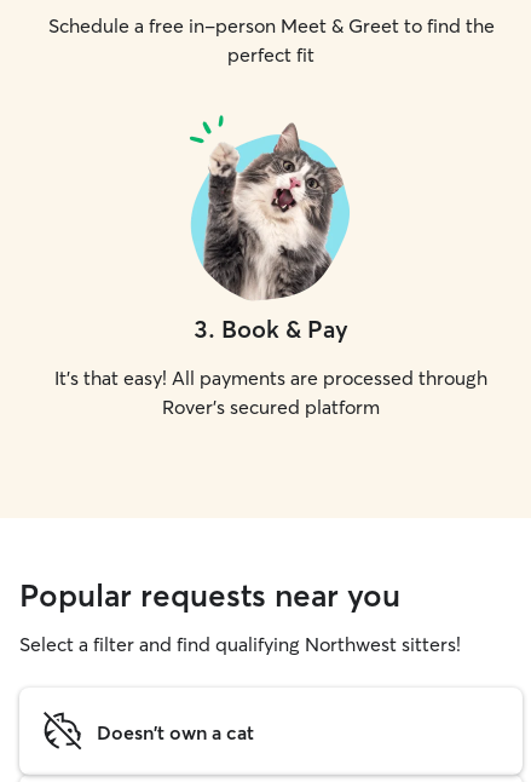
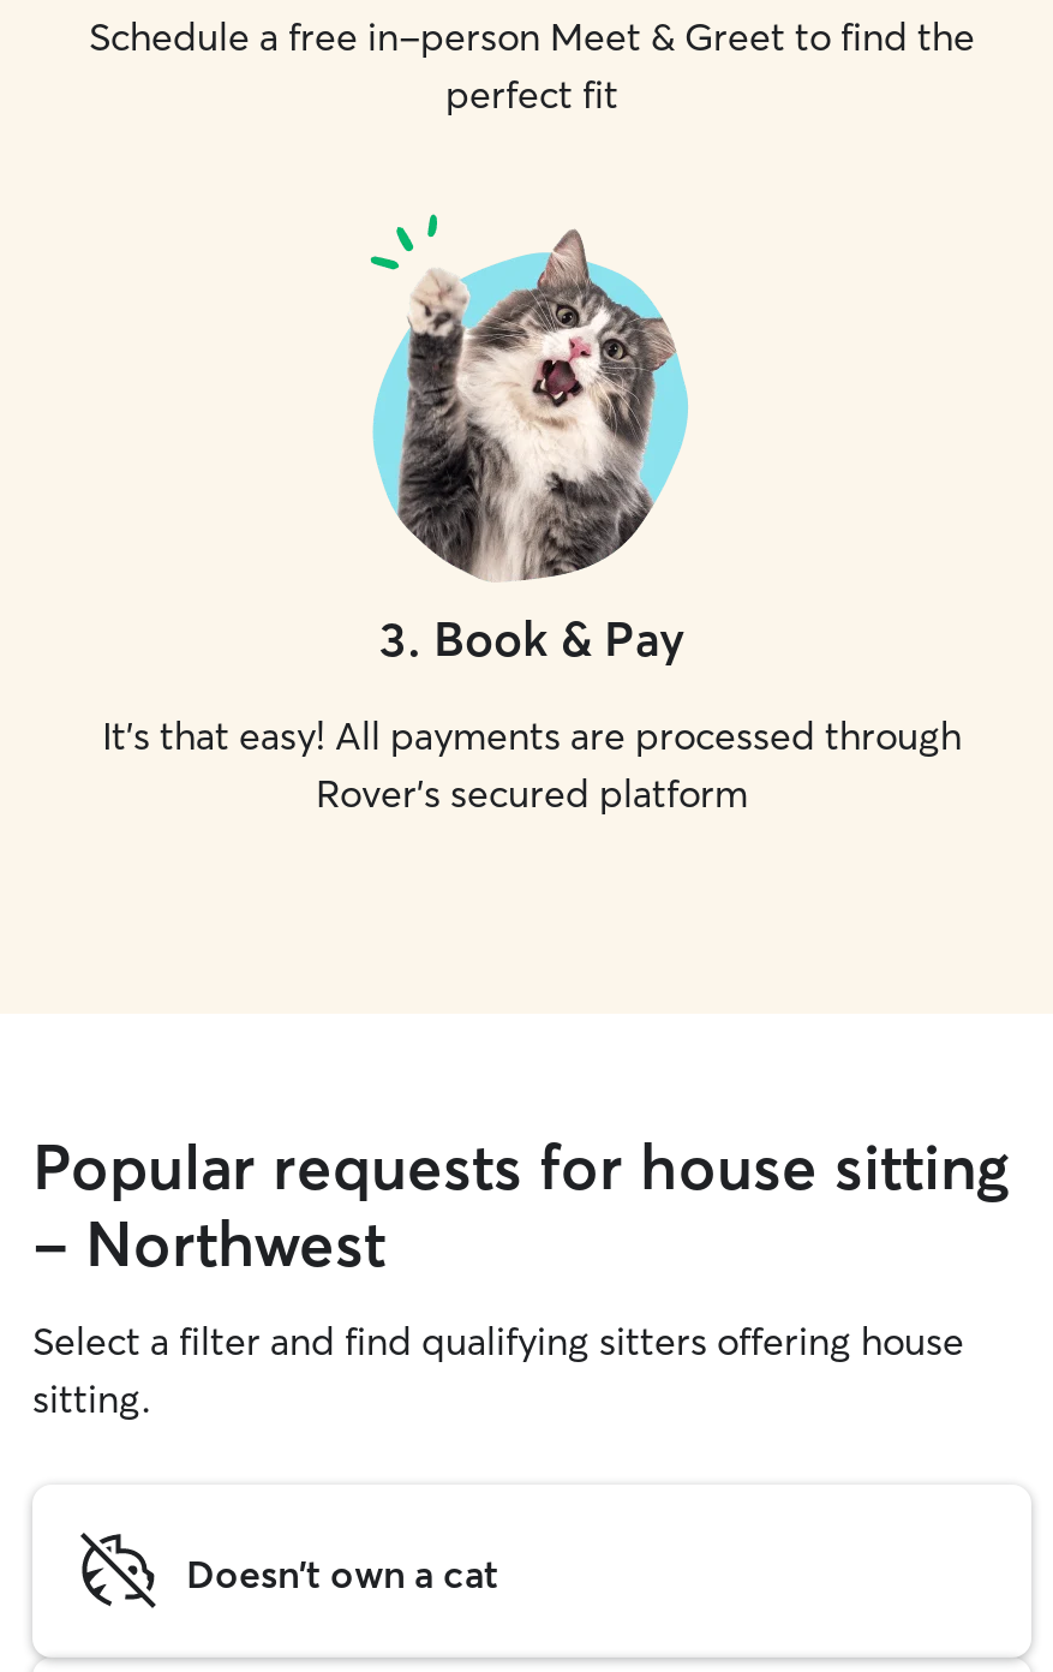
[19,576,461,656] Popular requests near you | Select a filter and find qualifying Northwest sitters! -> [32,1129,1010,1422] Popular requests for house sitting | - Northwest | Select a filter and find qualifying sitters offering house | sitting.

